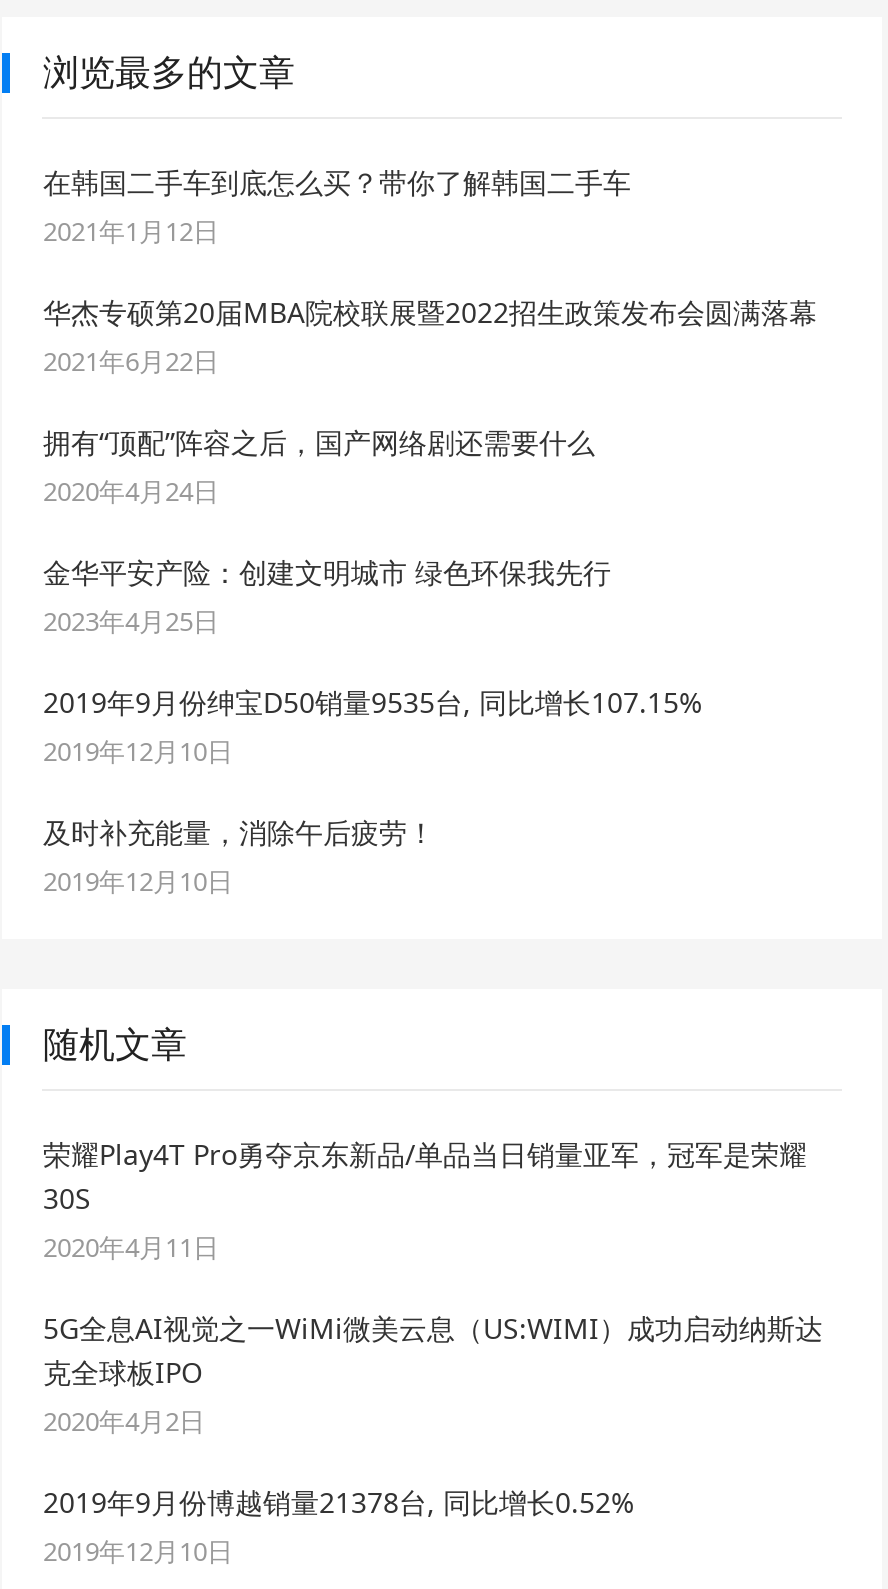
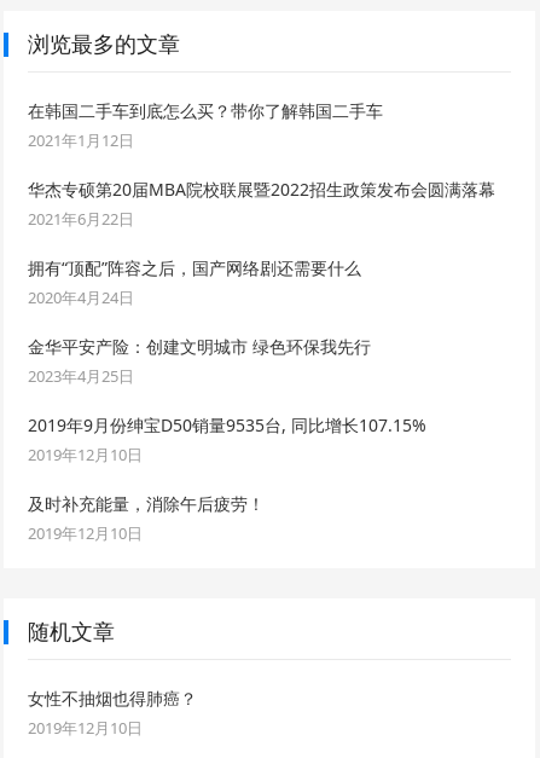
[43,1134,823,1520] 荣耀Play4T Pro勇夺京东新品/单品当日销量亚军，冠军是荣耀 | 30S | 2020年4月11日 | 5G全息AI视觉之一WiMi微美云息（US:WIMI）成功启动纳斯达 | 克全球板IPO | 2020年4月2日 | 2019年9月份博越销量21378台, 同比增长0.52% -> [28,686,198,709] 女性不抽烟也得肺癌？

